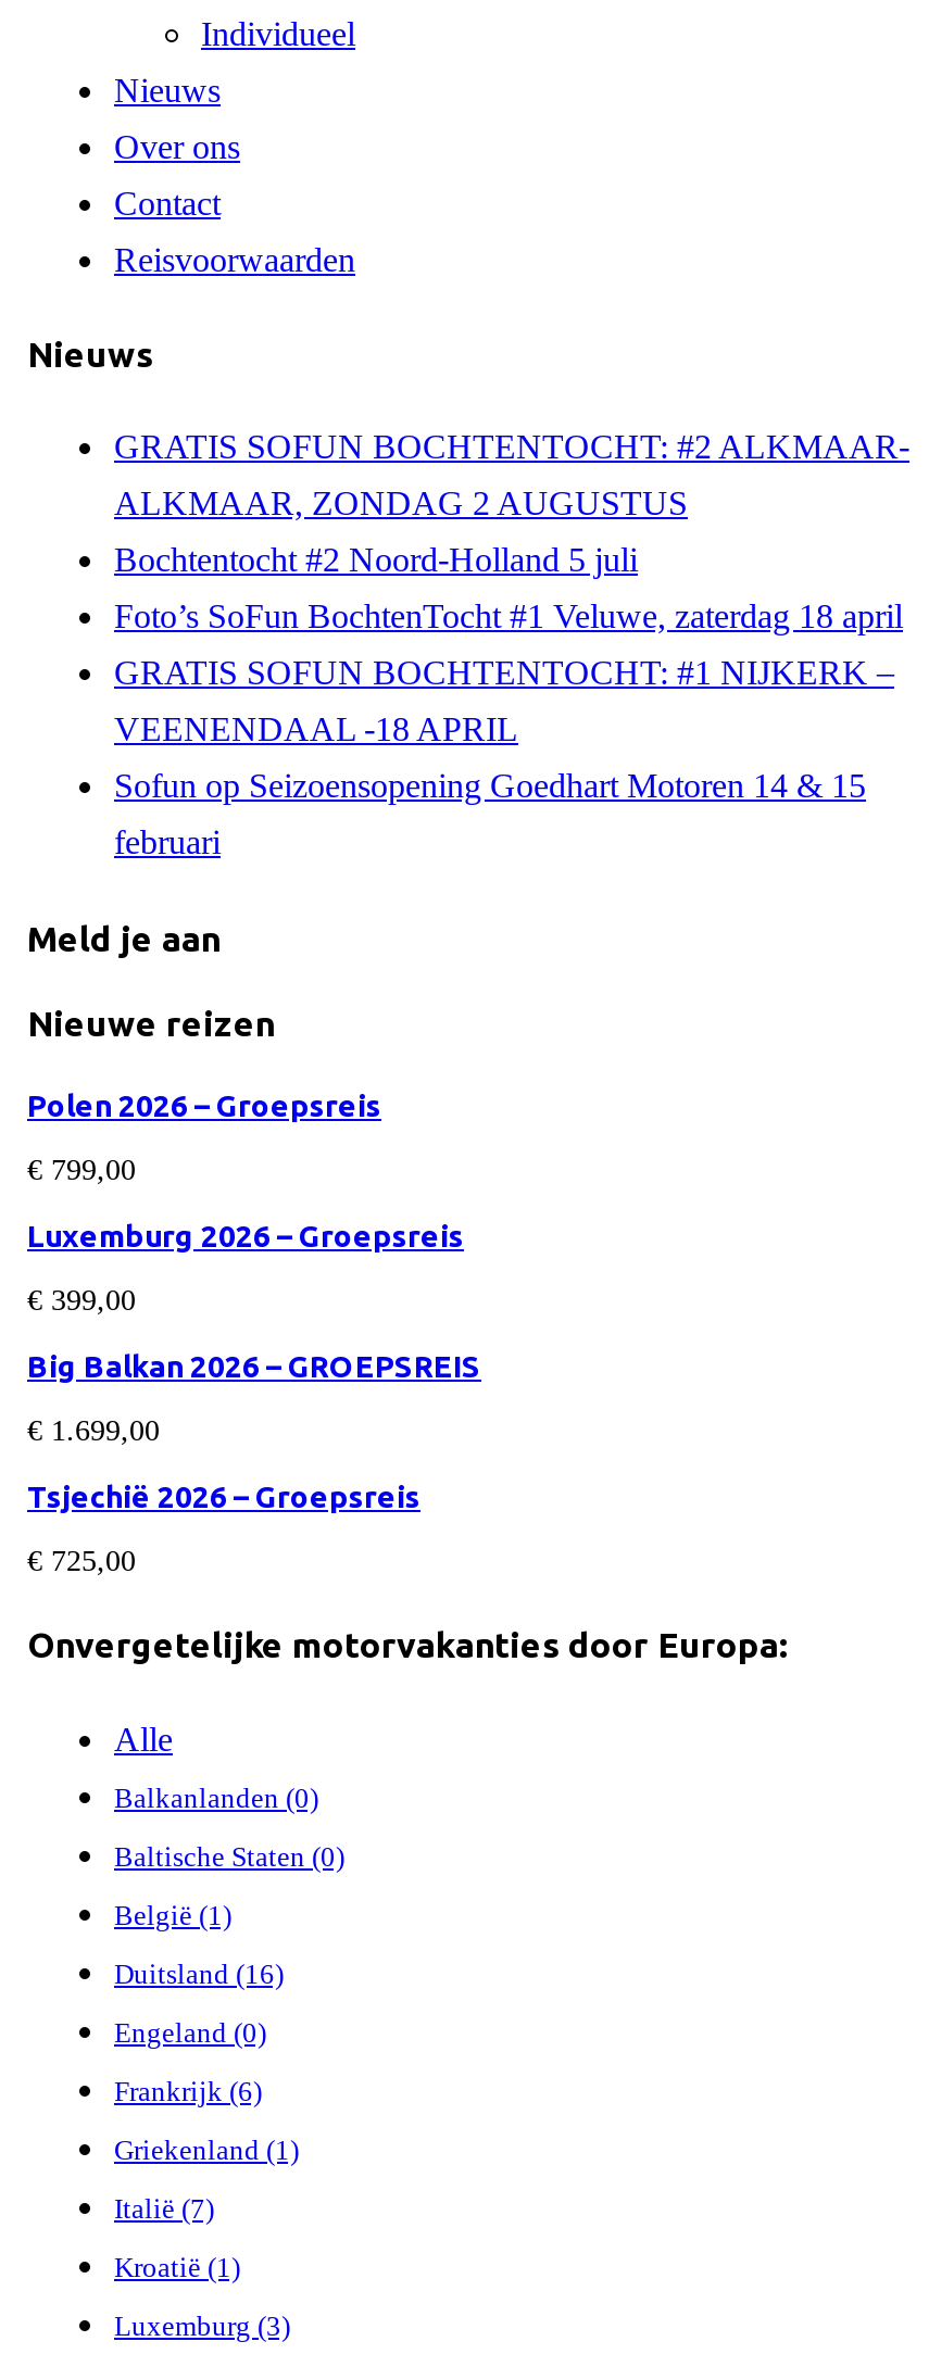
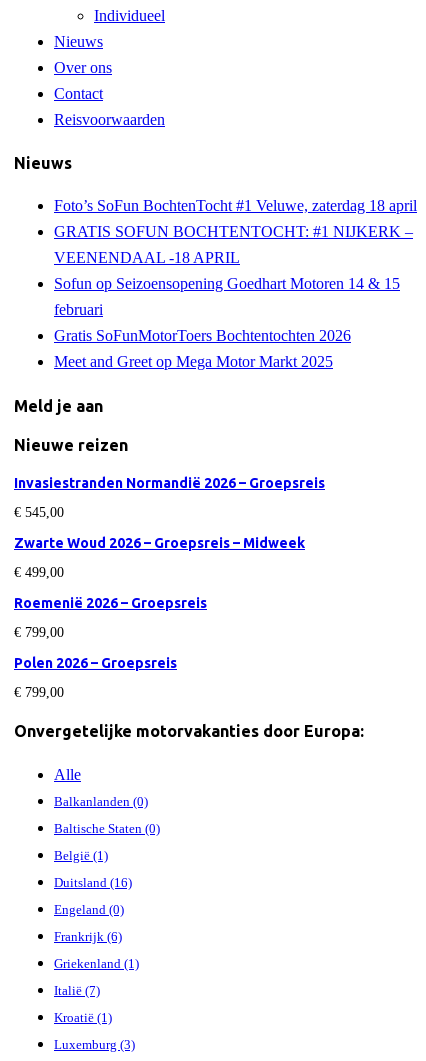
[114,429,909,579] GRATIS SOFUN BOCHTENTOCHT: #2 ALKMAAR- | ALKMAAR, ZONDAG 2 AUGUSTUS | Bochtentocht #2 Noord-Holland 5 juli -> none
moved [114,598,903,861] -> [54,197,417,318]: Foto’s SoFun BochtenTocht #1 Veluwe, zaterdag 18 april | GRATIS SOFUN BOCHTENTOCHT: #1 NIJKERK – | VEENENDAAL -18 APRIL | Sofun op Seizoensopening Goedhart Motoren 14 & 15 | februari
none -> [54,327,351,370] Gratis SoFunMotorToers Bochtentochten 2026 | Meet and Greet op Mega Motor Markt 2025
none -> [14,475,325,640] Invasiestranden Normandië 2026 – Groepsreis | €545,00 | Zwarte Woud 2026 – Groepsreis – Midweek | €499,00 | Roemenië 2026 – Groepsreis | €799,00
moved [27,1089,381,1187] -> [14,655,177,700]: Polen 2026 – Groepsreis | €799,00
[27,1219,481,1578] Luxemburg 2026 – Groepsreis | €399,00 | Big Balkan 2026 – GROEPSREIS | €1.699,00 | Tsjechië 2026 – Groepsreis | €725,00 -> none

